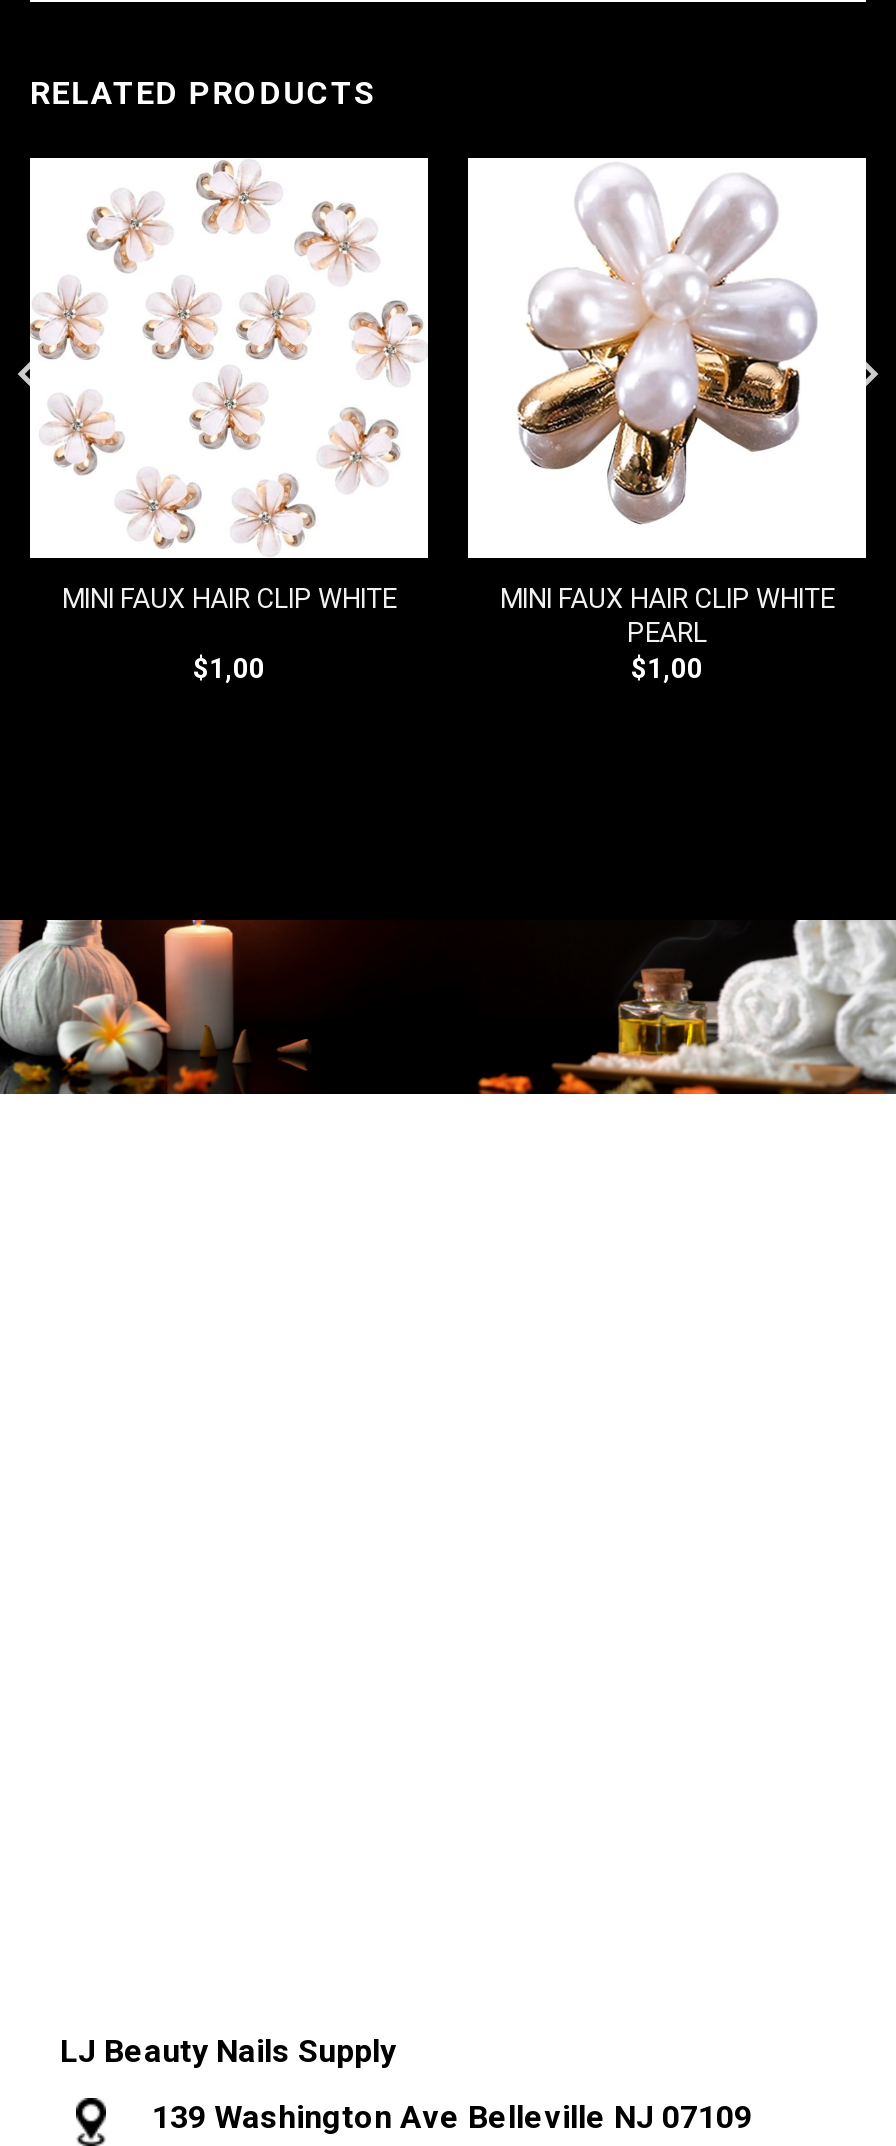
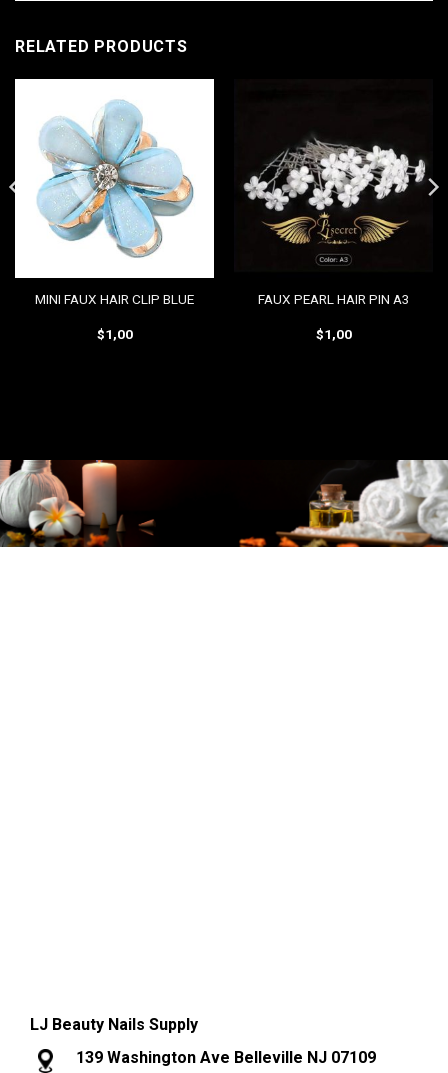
[28,160,424,615] [image] | MINI FAUX HAIR CLIP WHITE -> [15,80,211,307] [image] | MINI FAUX HAIR CLIP BLUE
[466,156,868,647] [image] | MINI FAUX HAIR CLIP WHITE | PEARL -> [234,79,434,307] [image] | FAUX PEARL HAIR PIN A3

